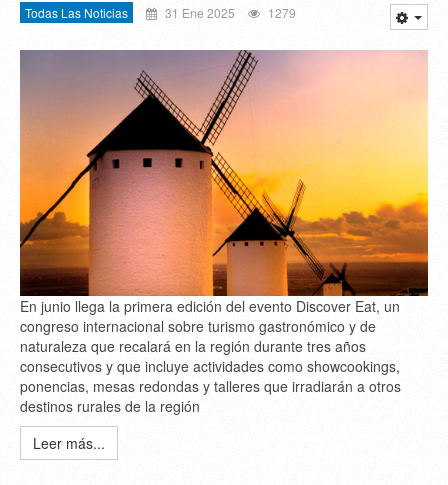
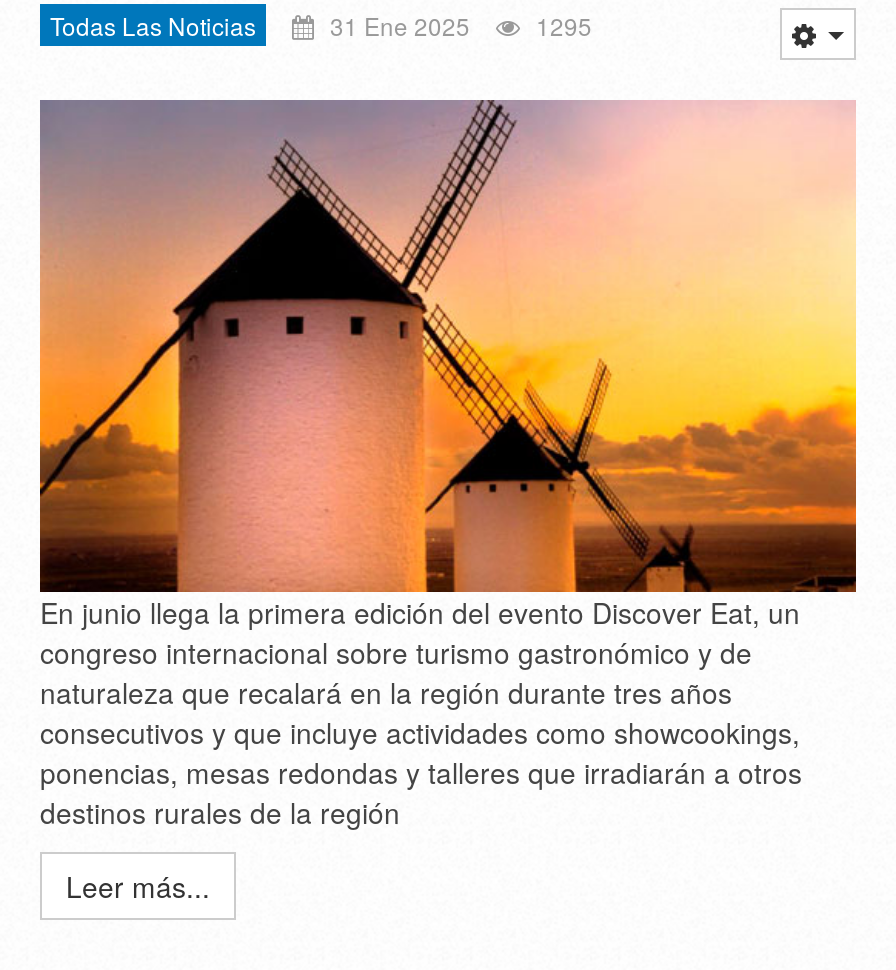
[25,4,296,21] Todas Las Noticias 31 Ene 2025 1279 -> [50,8,592,42] Todas Las Noticias 31 Ene 2025 1295

